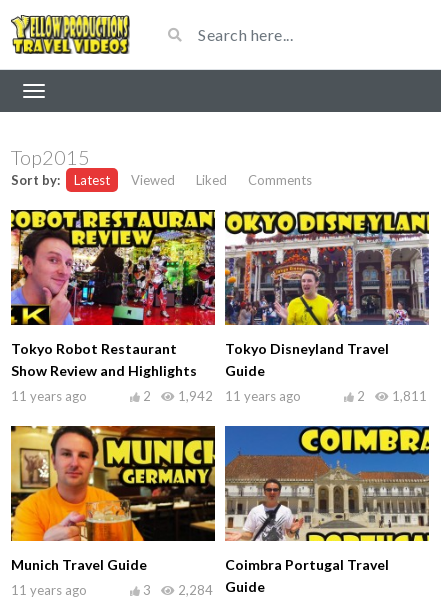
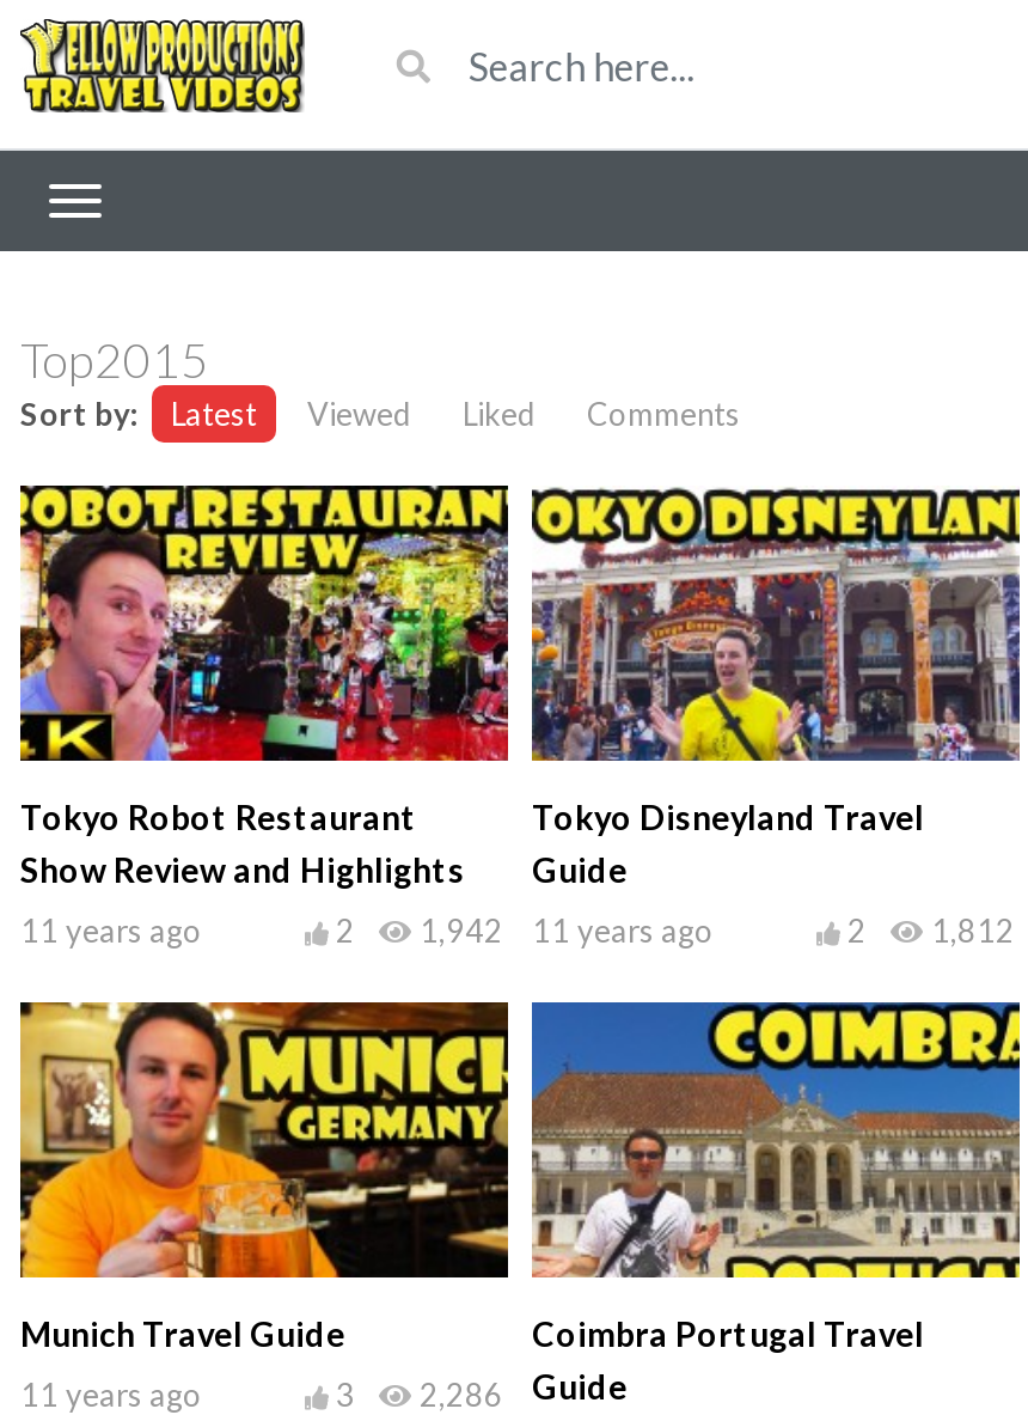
[357,388,427,404] 2 1,811 -> [848,911,1015,950] 2 1,812
[143,578,265,598] 3 2,284 Guide -> [336,1365,628,1413] 3 2,286 Guide

